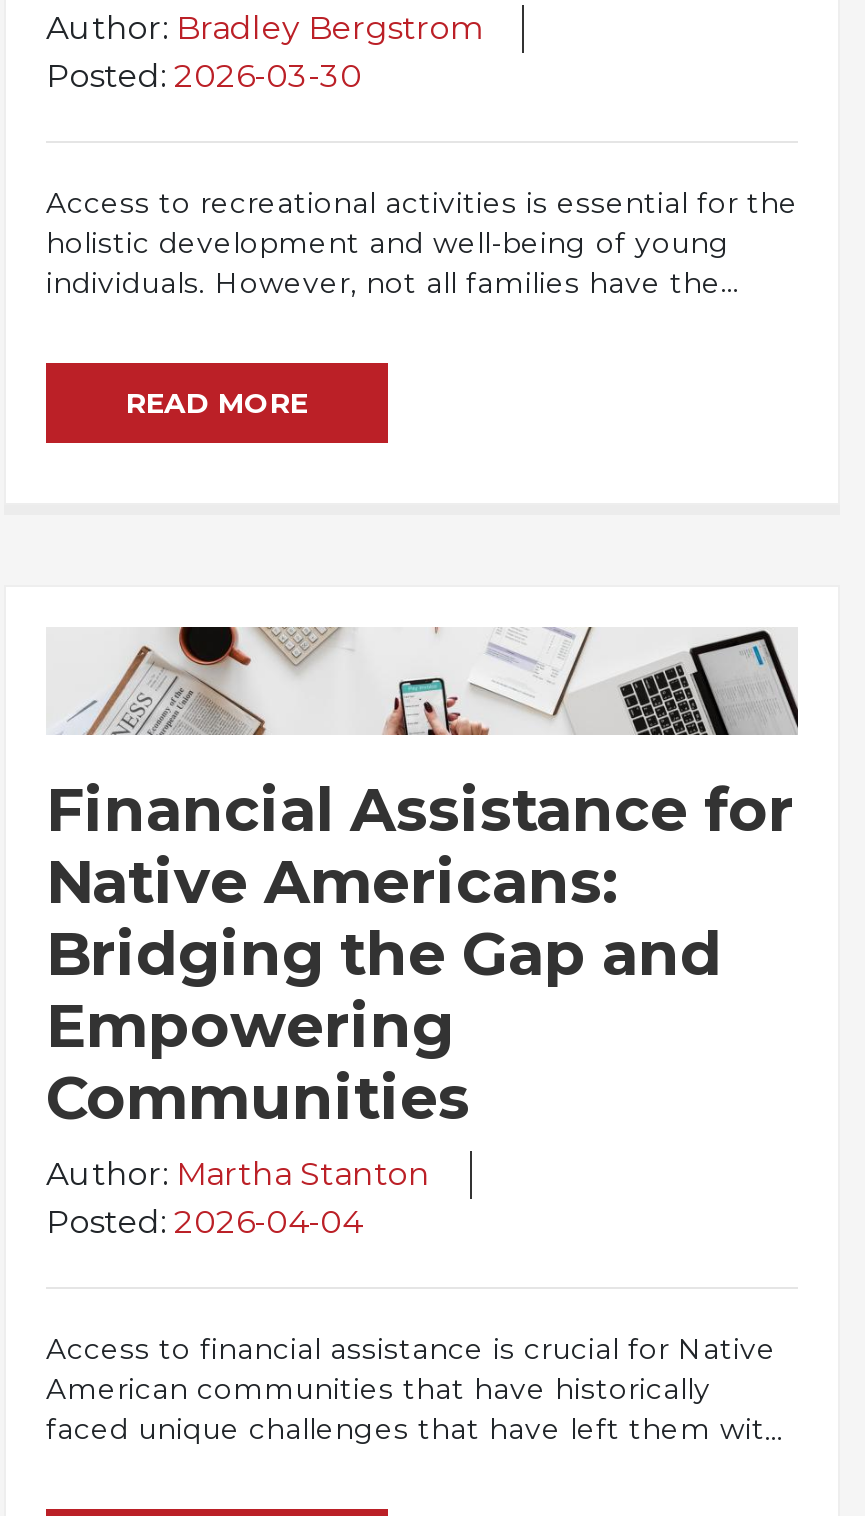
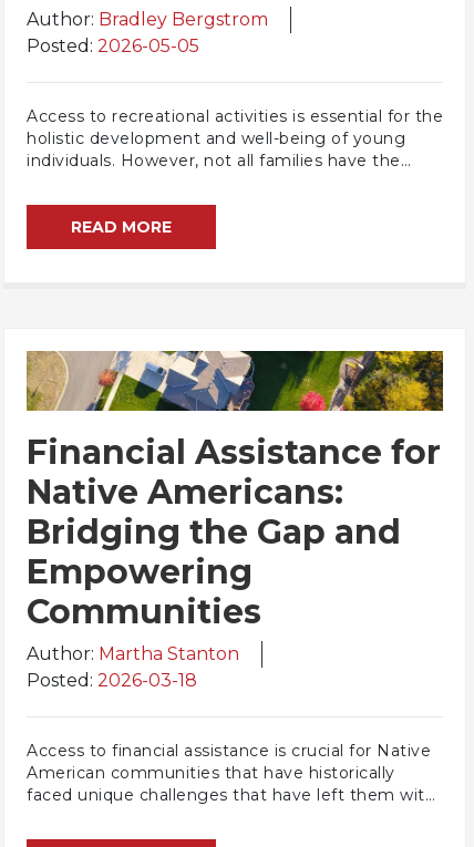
[46,56,362,94] Posted: 2026-03-30 -> [27,35,199,56] Posted: 2026-05-05
[46,625,800,737] [image] -> [25,350,444,412] [image]
[46,1204,362,1242] Posted: 2026-04-04 -> [27,670,197,691] Posted: 2026-03-18

